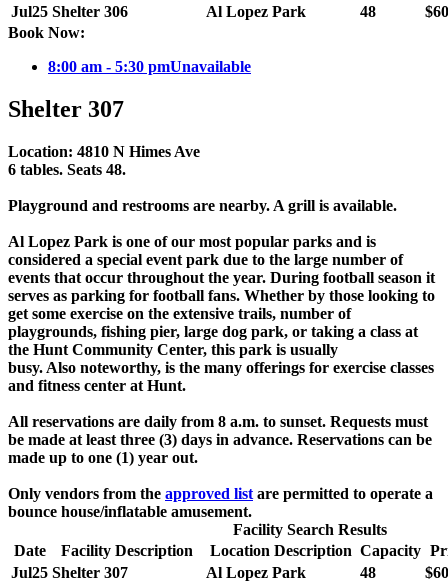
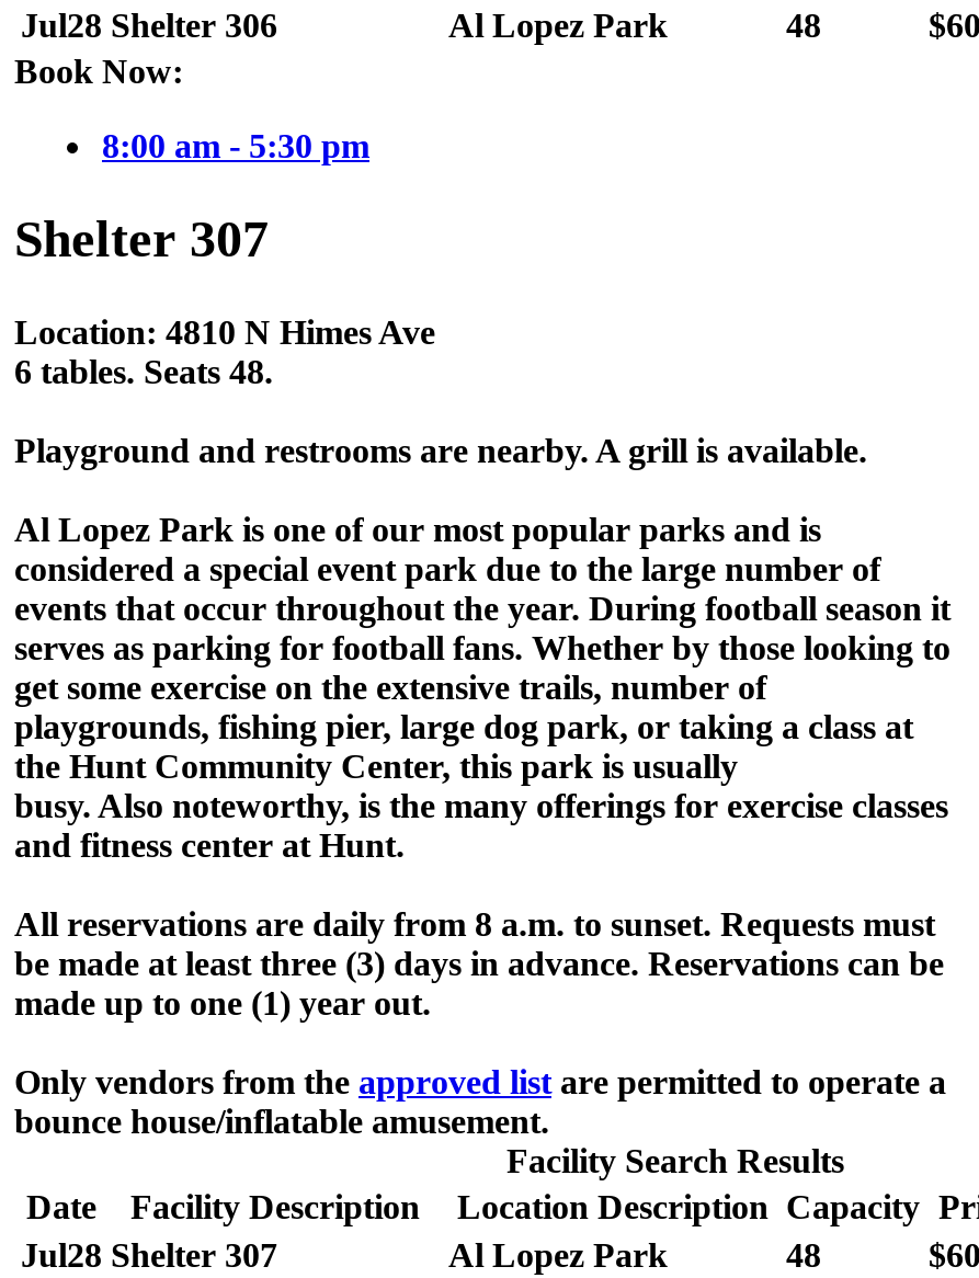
[11,3,128,20] Jul25 Shelter 306 -> [21,7,277,44] Jul28 Shelter 306
[48,58,251,75] 8:00 am - 5:30 pmUnavailable -> [102,128,369,165] 8:00 am - 5:30 pm
[11,564,128,581] Jul25 Shelter 307 -> [21,1237,277,1274] Jul28 Shelter 307

